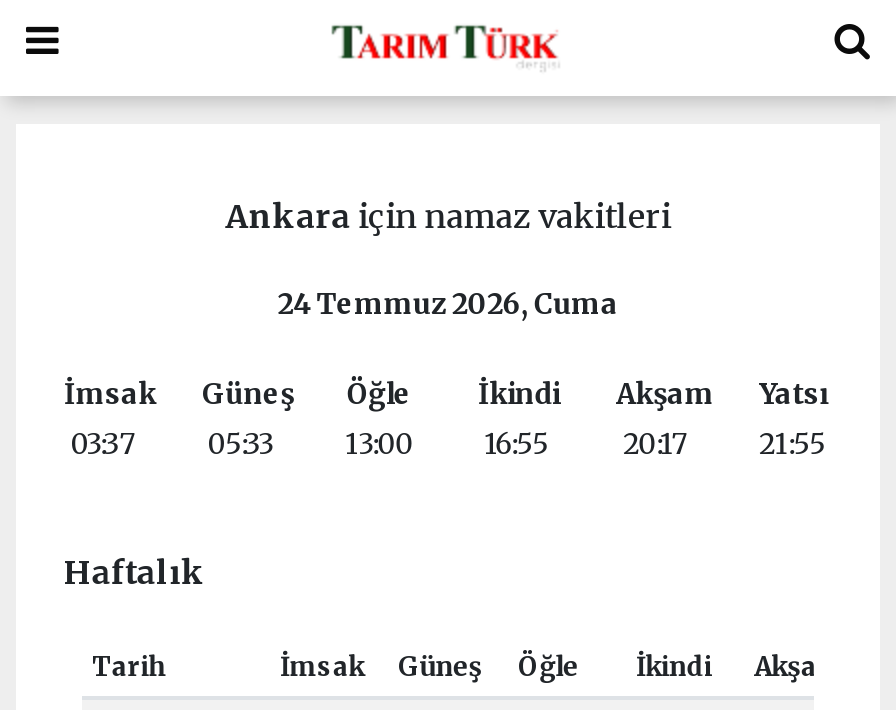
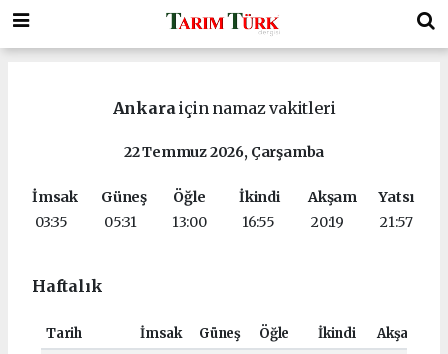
[278,286,618,322] 24 Temmuz 2026, Cuma -> [124,143,324,161] 22 Temmuz 2026, Çarşamba
[71,426,135,462] 03:37 -> [35,213,67,231] 03:35
[208,426,274,462] 05:33 -> [104,213,136,231] 05:31
[623,426,687,462] 20:17 -> [311,213,344,231] 20:19
[759,426,827,462] 21:55 -> [380,213,413,231] 21:57

